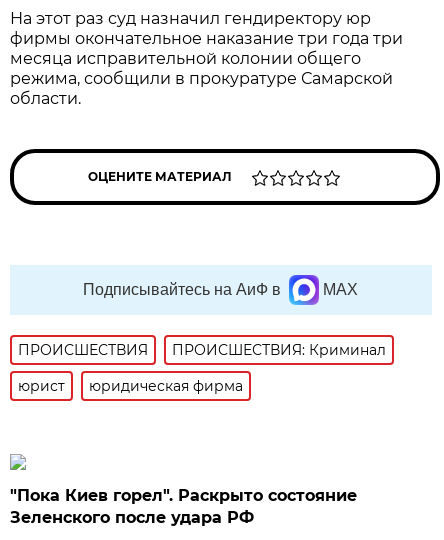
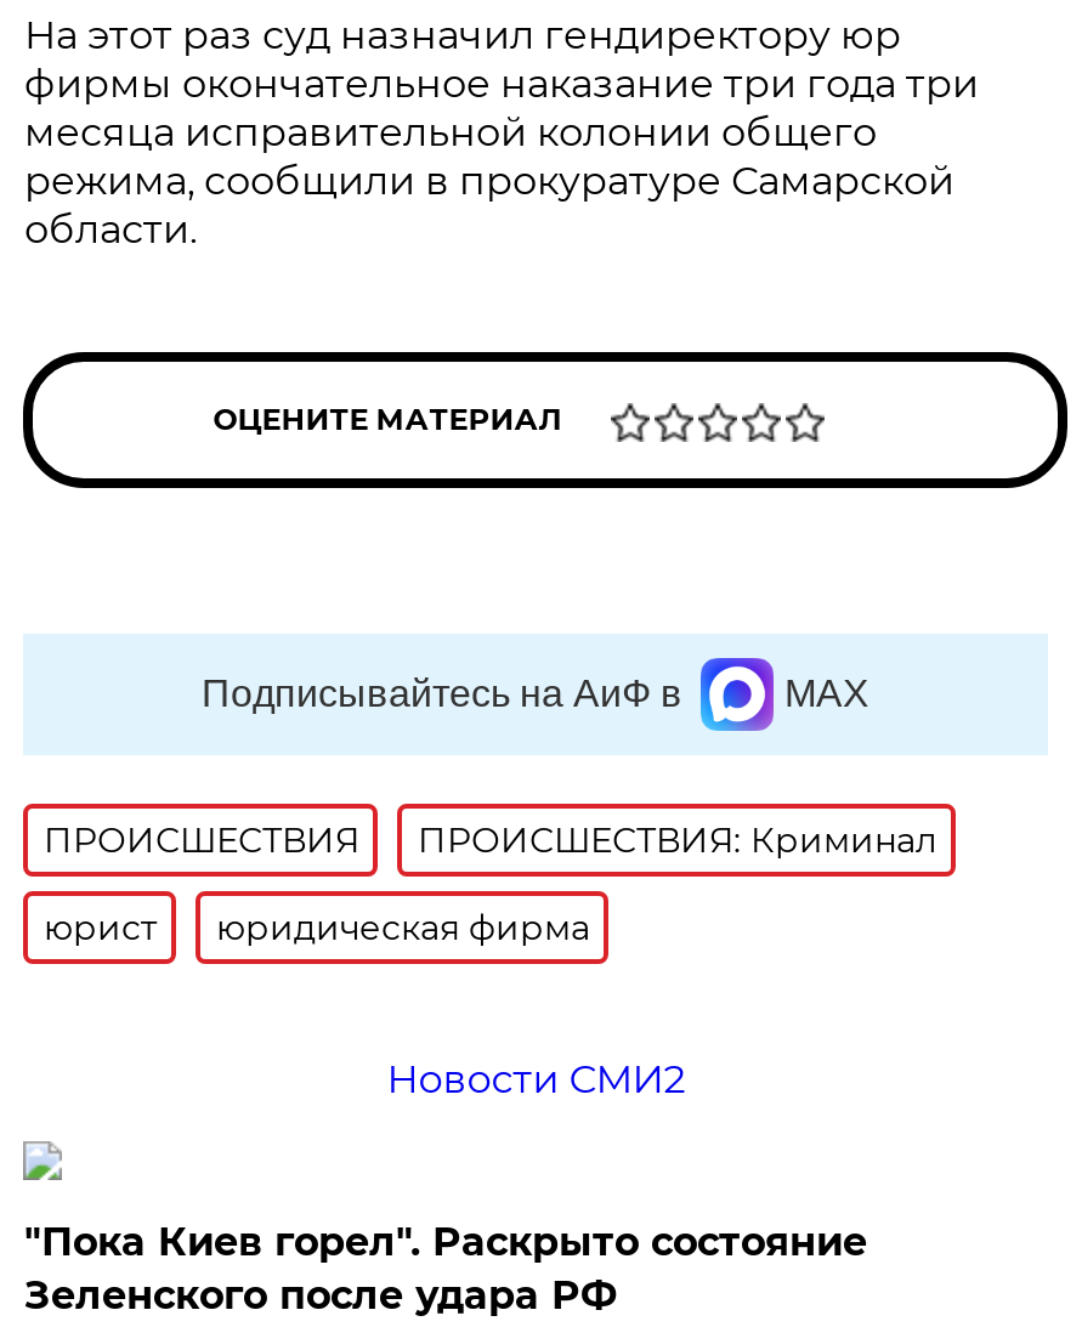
none -> [387,1056,685,1102] Новости СМИ2

